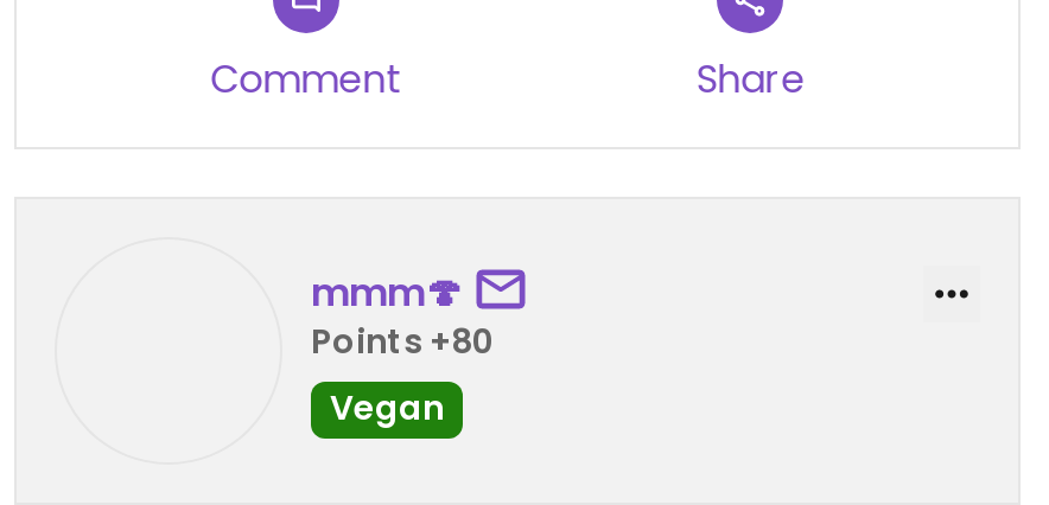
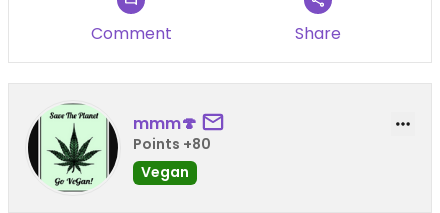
none -> [27,103,119,193] [image]

